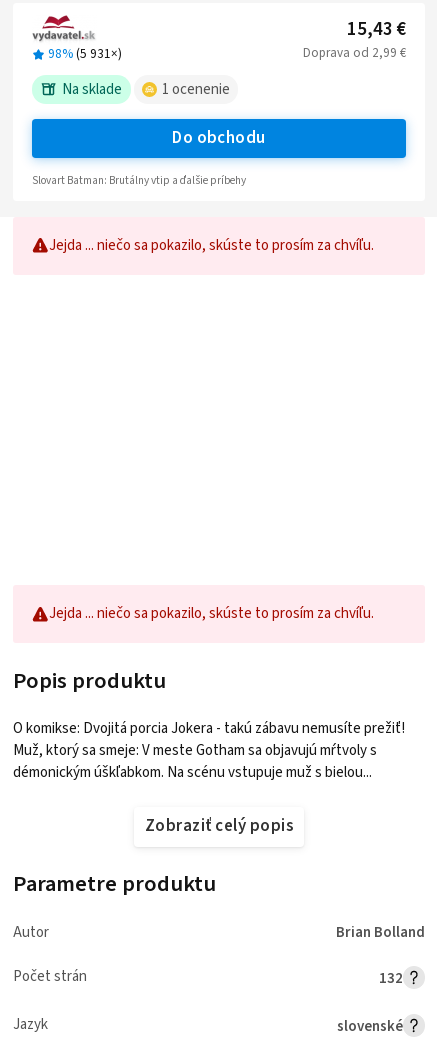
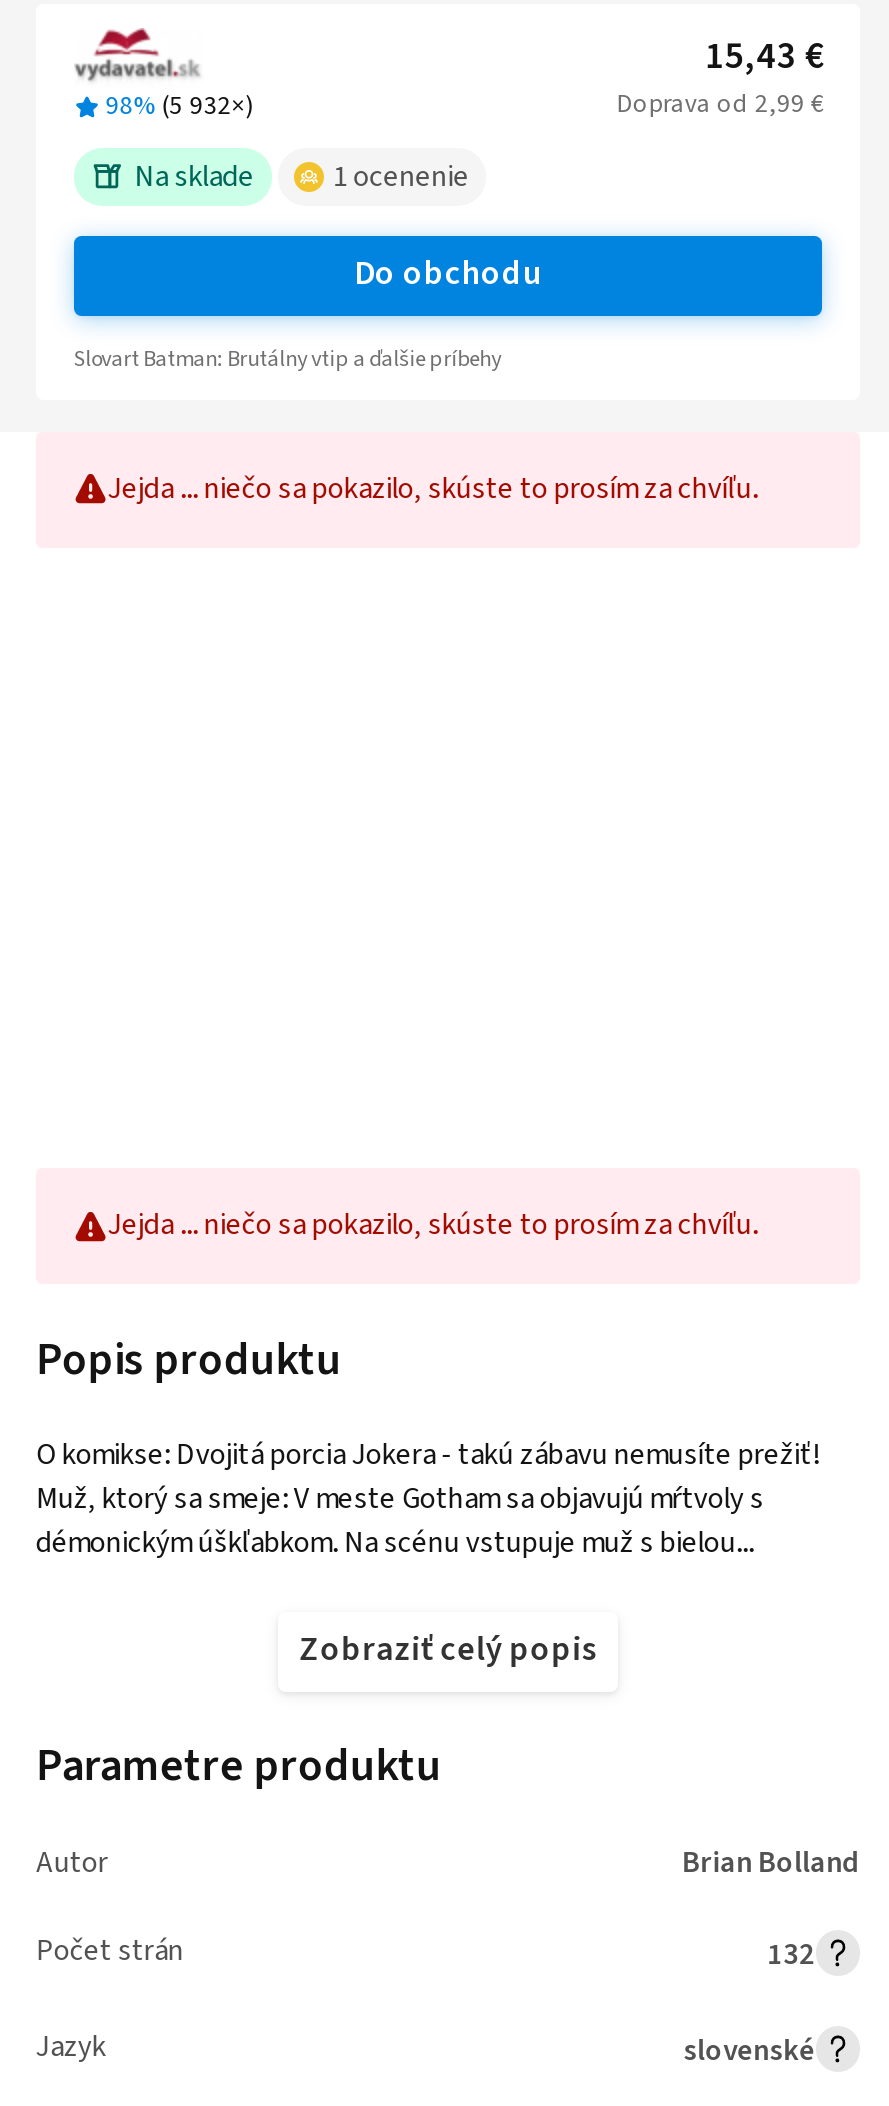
[48,45,122,63] 98% (5 931×) -> [106,89,254,125] 98% (5 932×)

